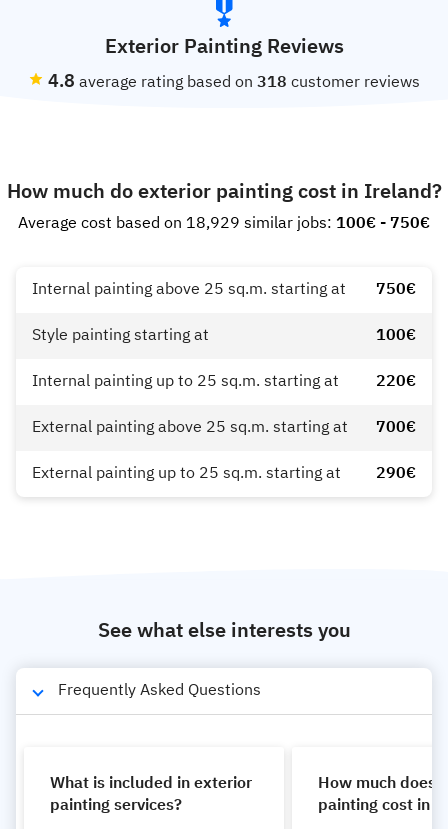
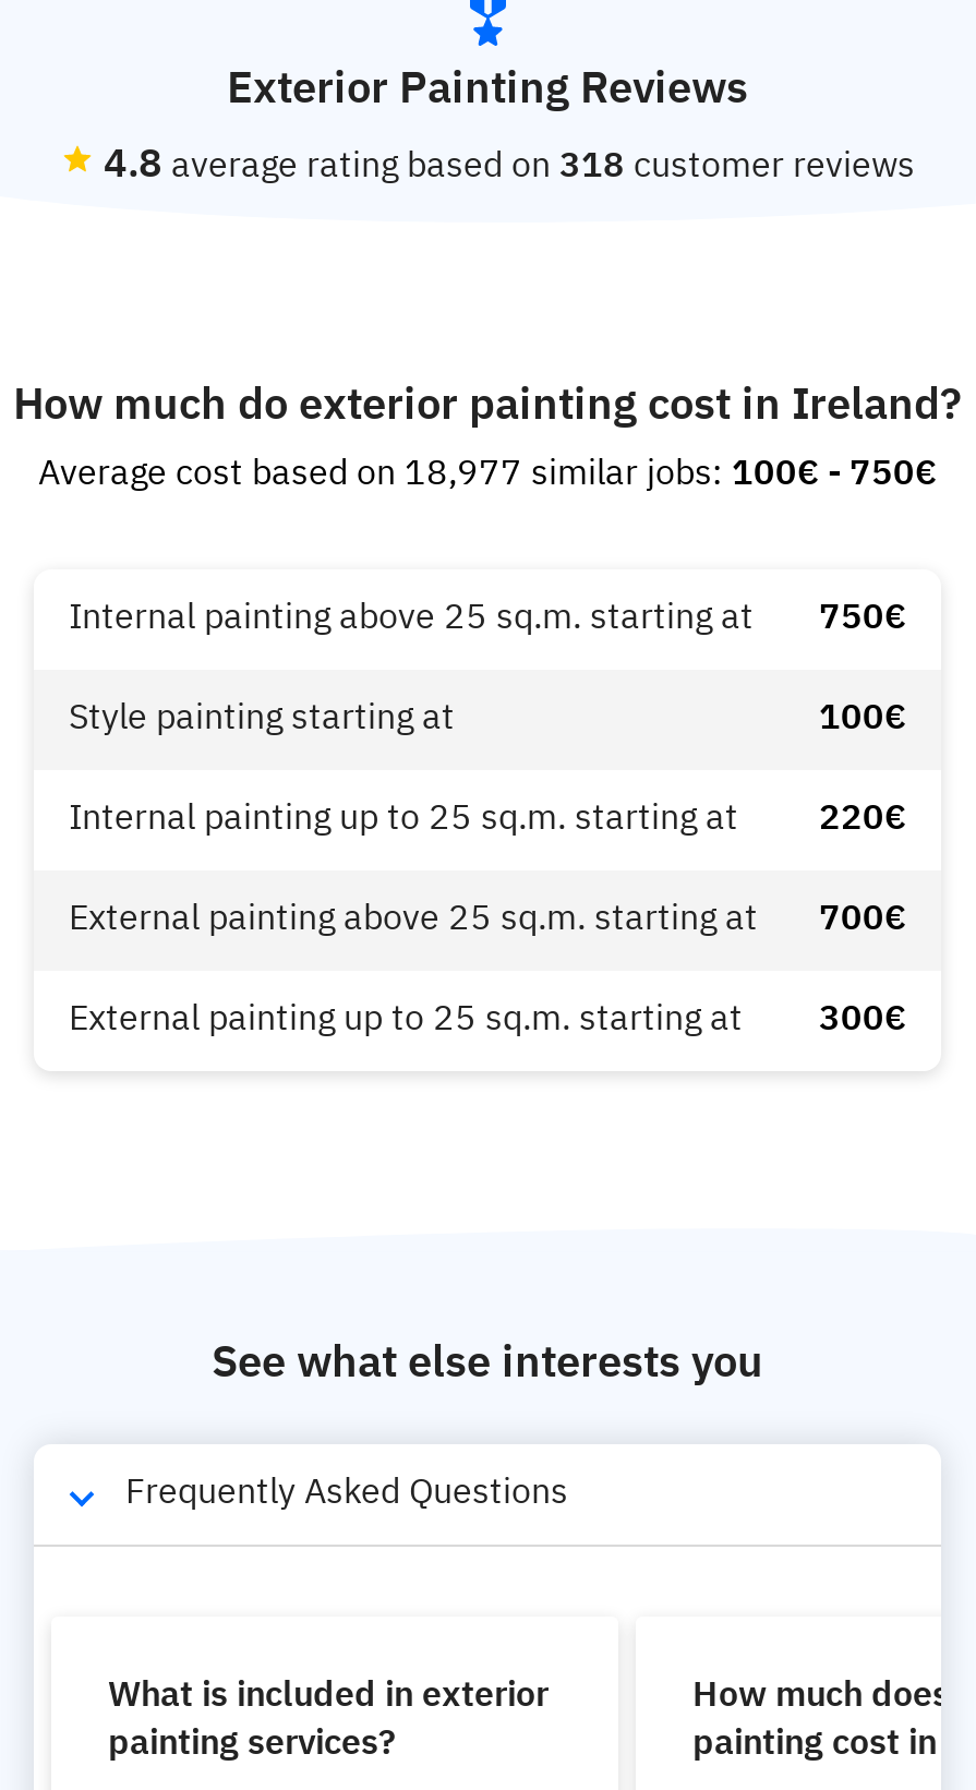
[18,216,430,232] Average cost based on 18,929 similar jobs: 100€ - 750€ -> [38,458,937,493] Average cost based on 18,977 similar jobs: 100€ - 750€
[376,466,416,482] 290€ -> [819,1004,906,1038] 300€

